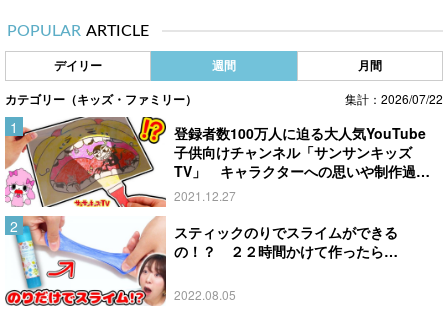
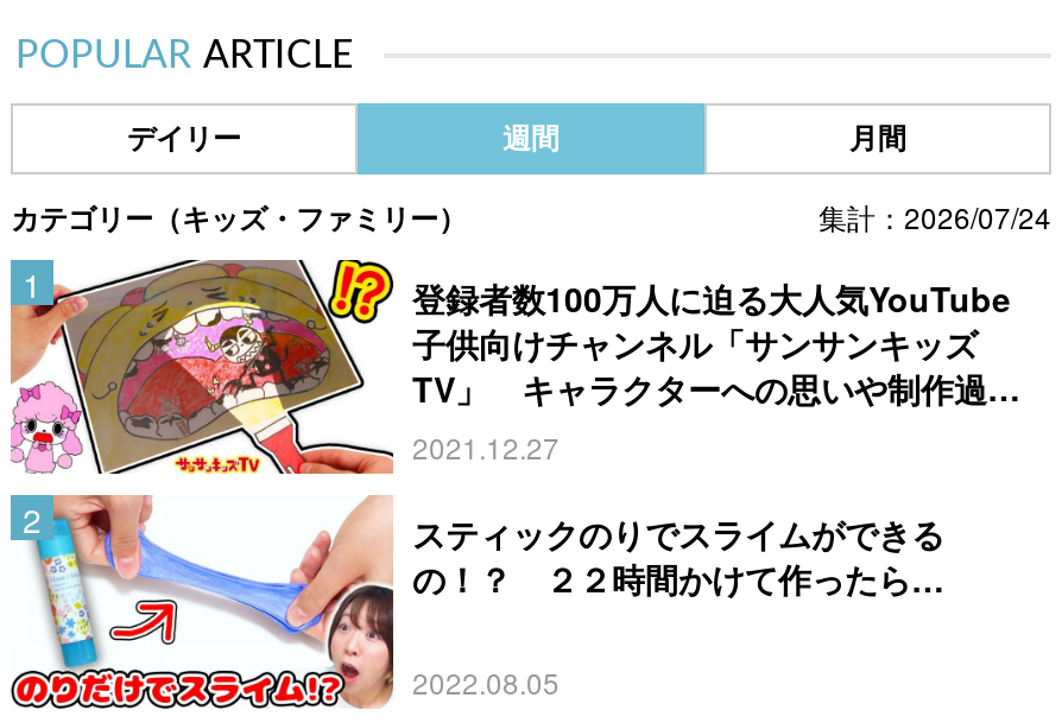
[345,90,443,107] 集計：2026/07/22 -> [818,195,1051,236] 集計：2026/07/24

